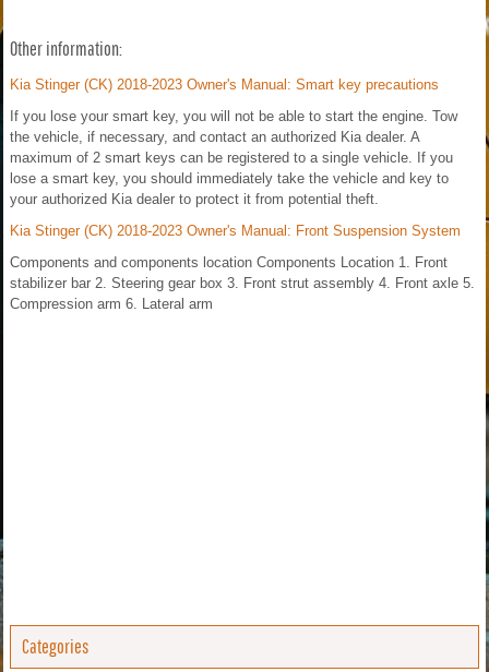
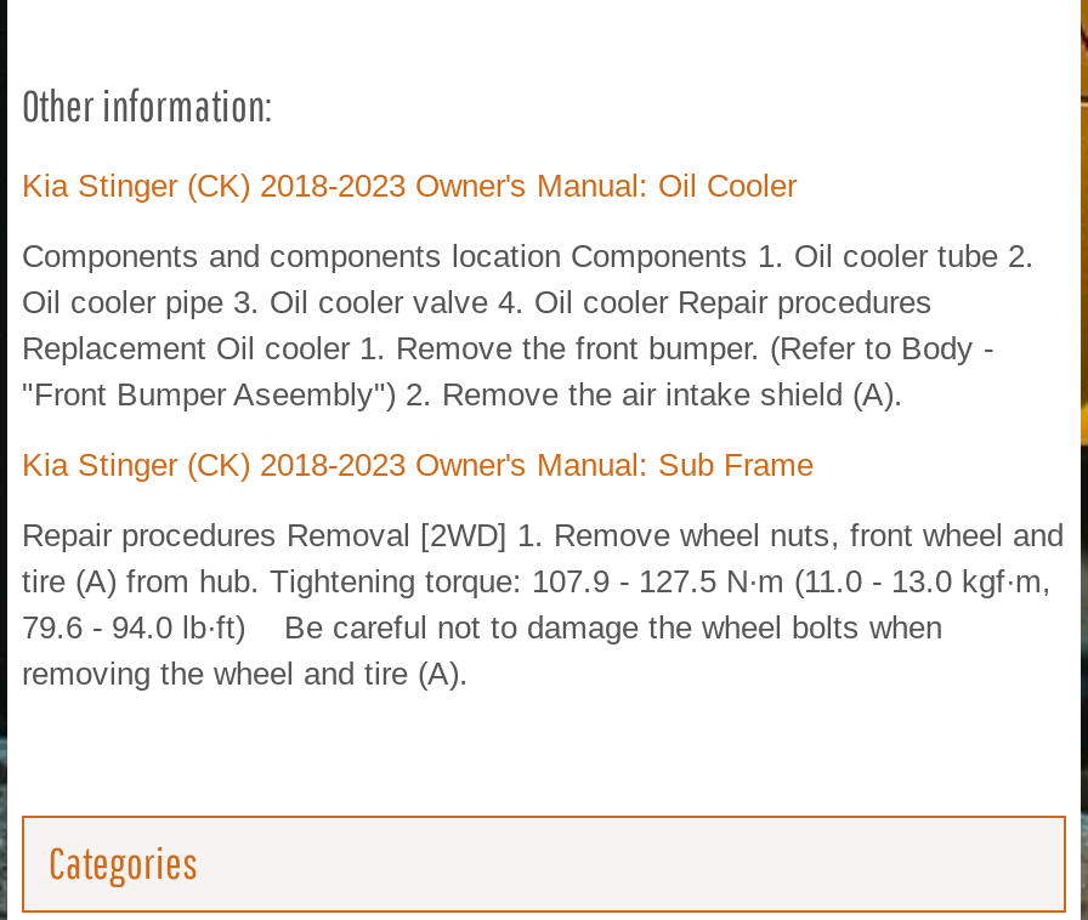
[10,76,439,92] Kia Stinger (CK) 2018-2023 Owner's Manual: Smart key precautions -> [22,167,797,203] Kia Stinger (CK) 2018-2023 Owner's Manual: Oil Cooler
[10,108,457,207] If you lose your smart key, you will not be able to start the engine. Tow | the vehicle, if necessary, and contact an authorized Kia dealer. A | maximum of 2 smart keys can be registered to a single vehicle. If you | lose a smart key, you should immediately take the vehicle and key to | your authorized Kia dealer to protect it from potential theft. -> [22,237,1035,412] Components and components location Components 1. Oil cooler tube 2. | Oil cooler pipe 3. Oil cooler valve 4. Oil cooler Repair procedures | Replacement Oil cooler 1. Remove the front bumper. (Refer to Body - | "Front Bumper Aseembly") 2. Remove the air intake shield (A).
[10,222,461,239] Kia Stinger (CK) 2018-2023 Owner's Manual: Front Suspension System -> [22,446,814,482] Kia Stinger (CK) 2018-2023 Owner's Manual: Sub Frame
[10,254,475,312] Components and components location Components Location 1. Front | stabilizer bar 2. Steering gear box 3. Front strut assembly 4. Front axle 5. | Compression arm 6. Lateral arm -> [22,516,1064,691] Repair procedures Removal [2WD] 1. Remove wheel nuts, front wheel and | tire (A) from hub. Tightening torque: 107.9 - 127.5 N·m (11.0 - 13.0 kgf·m, | 79.6 - 94.0 lb·ft) Be careful not to damage the wheel bolts when | removing the wheel and tire (A).

